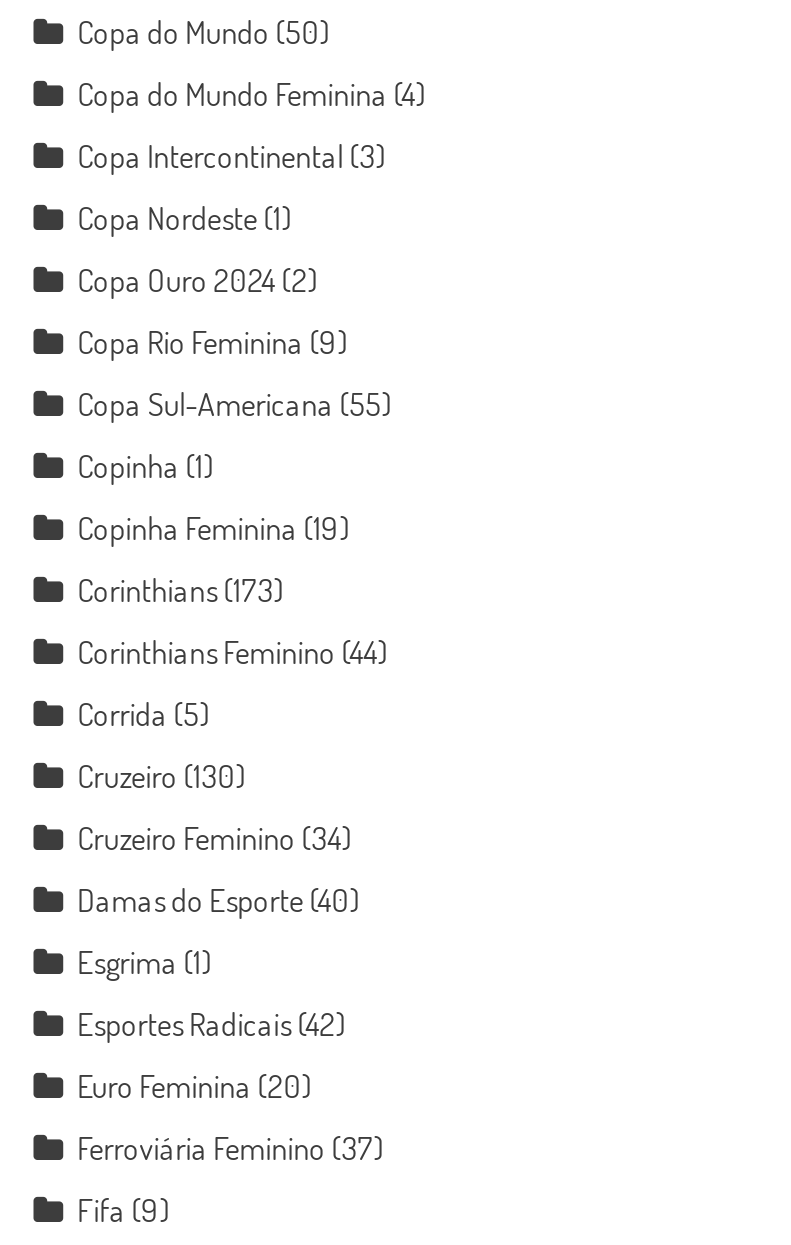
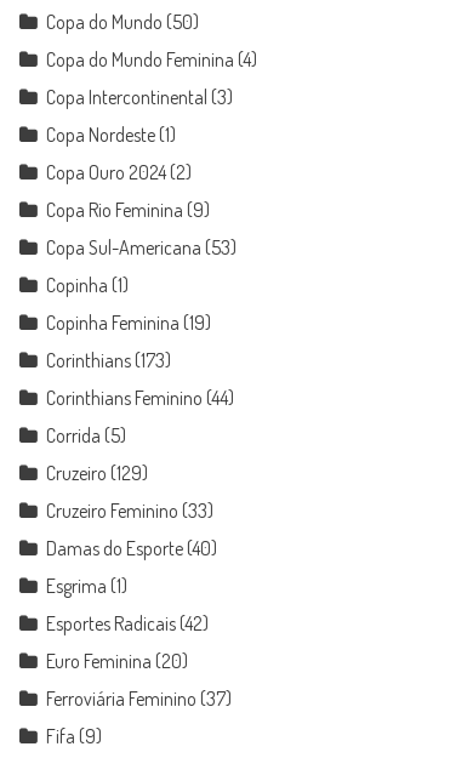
[77,384,391,424] Copa Sul-Americana (55) -> [46,235,236,260] Copa Sul-Americana (53)
[77,756,245,796] Cruzeiro (130) -> [46,461,148,485] Cruzeiro (129)
[77,818,351,858] Cruzeiro Feminino (34) -> [46,498,213,523] Cruzeiro Feminino (33)

